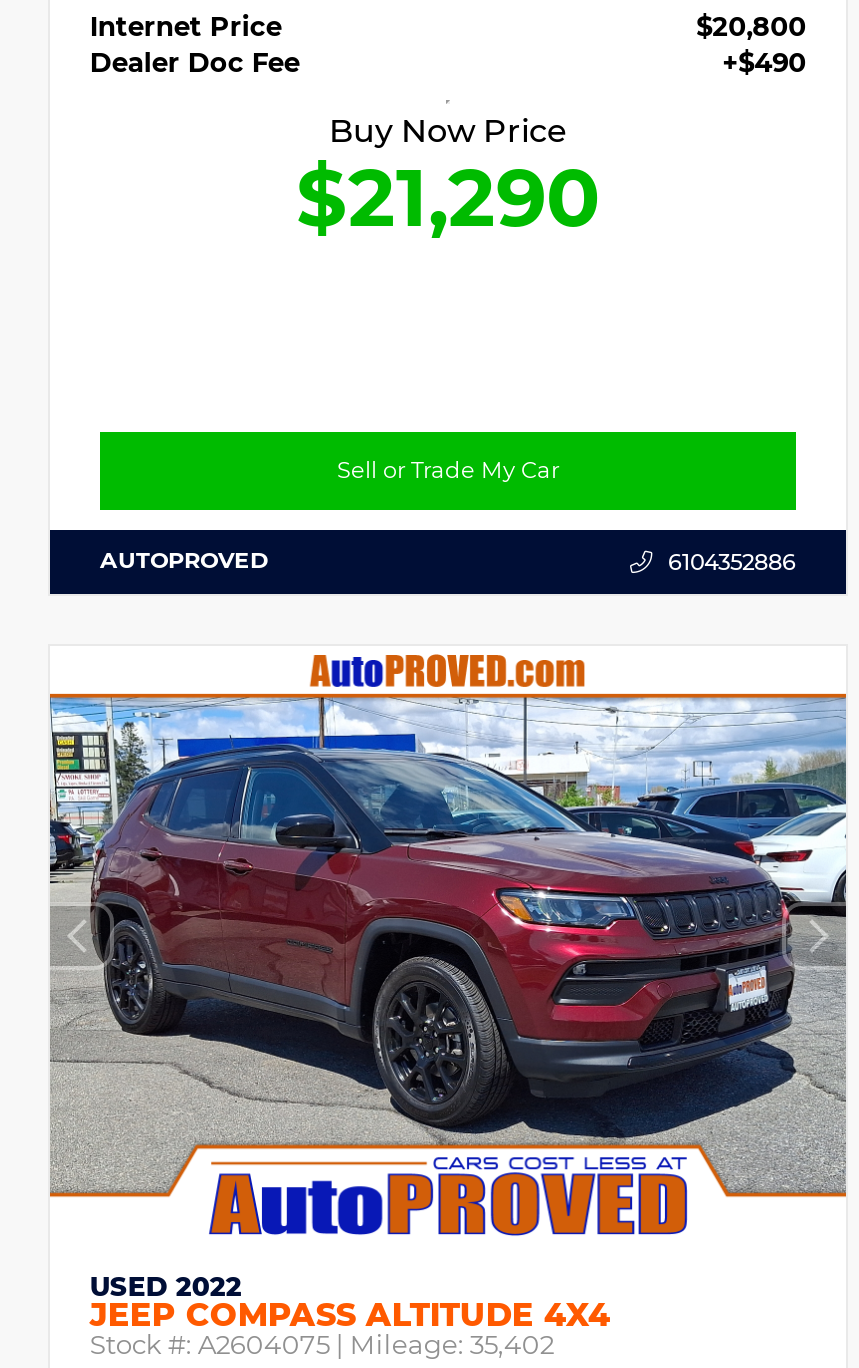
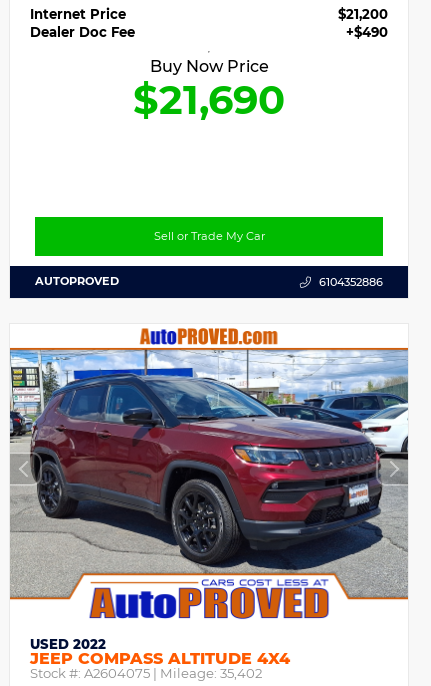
[696,9,806,41] $20,800 -> [338,5,388,21] $21,200
[296,147,600,245] $21,290 -> [133,75,285,124] $21,690

